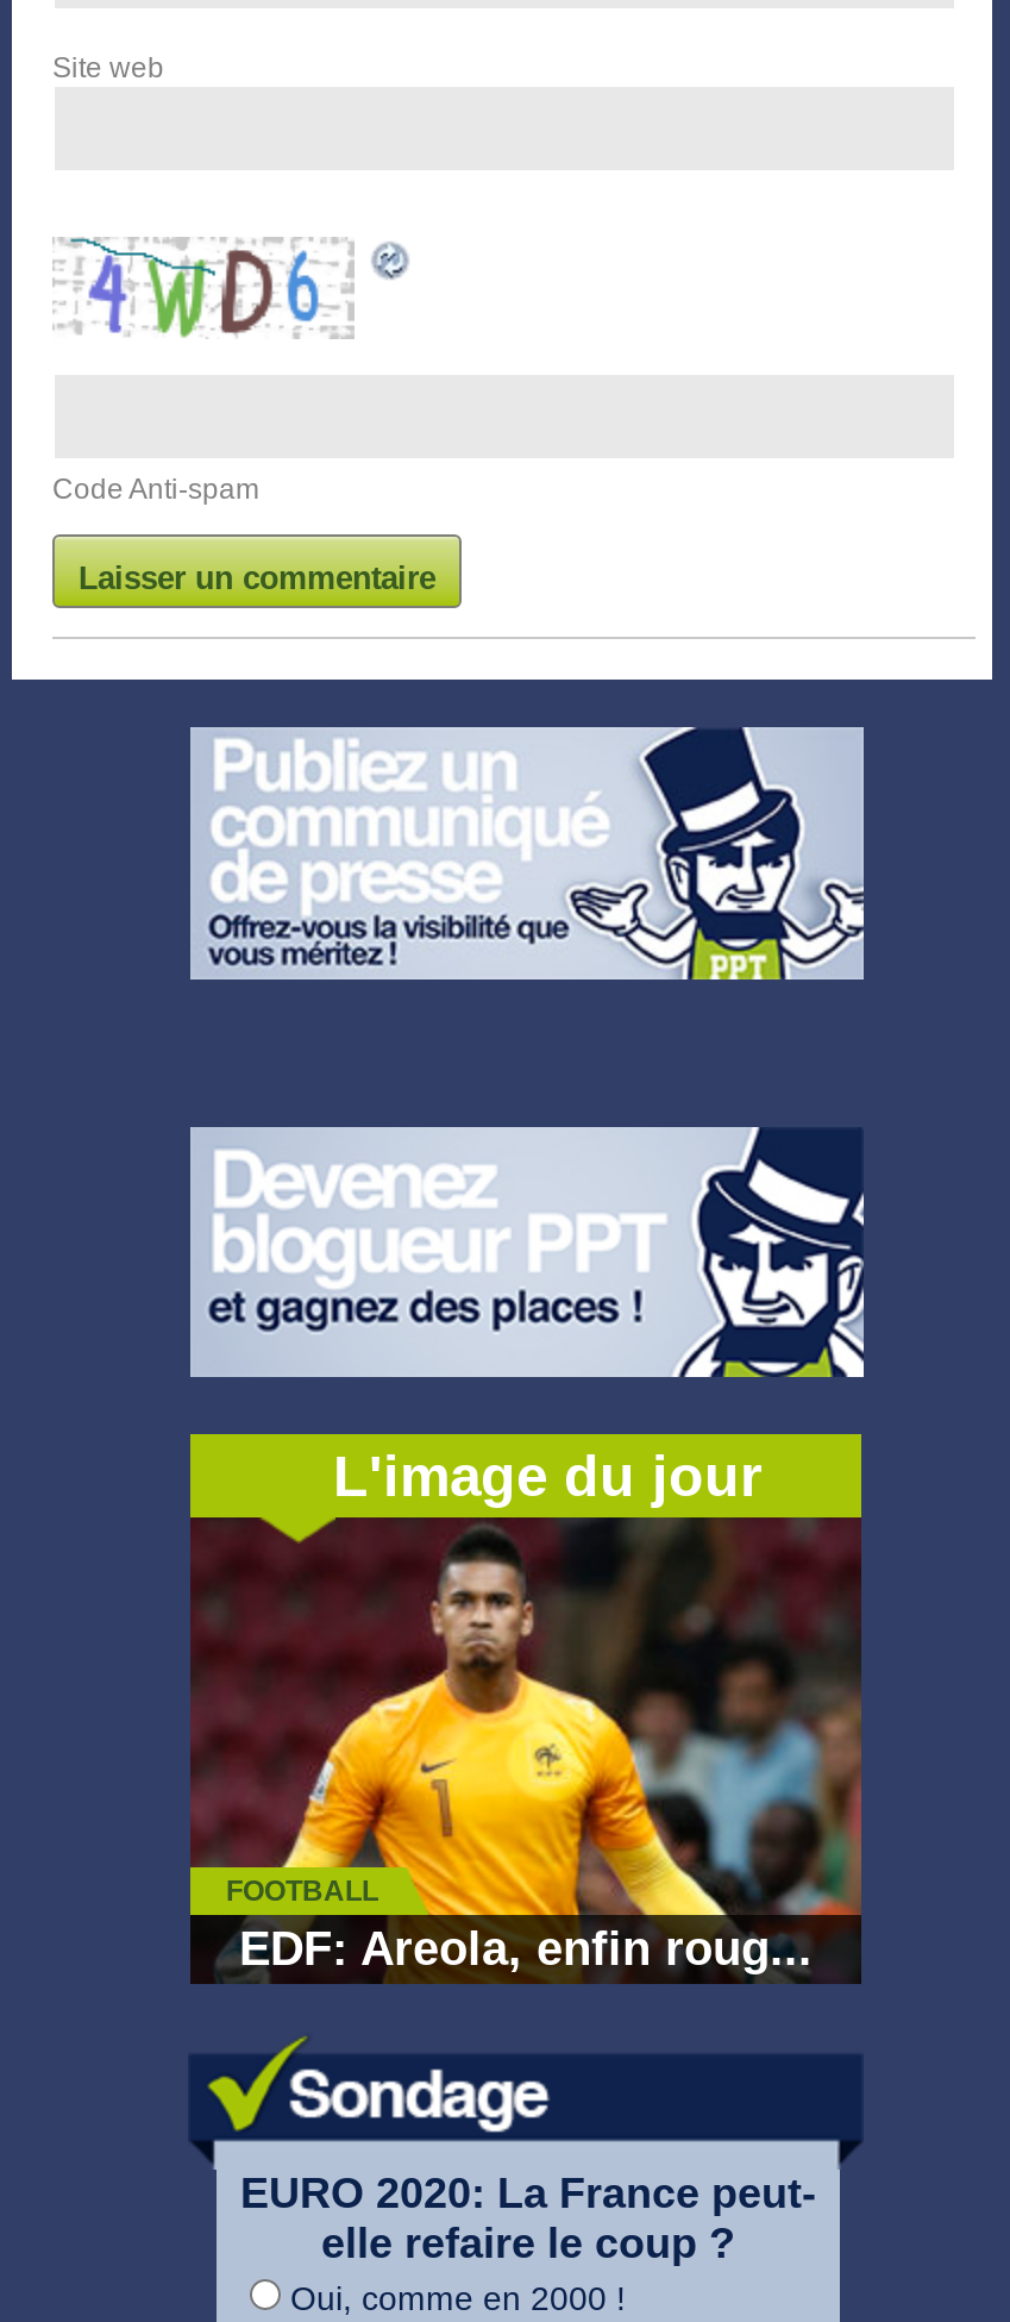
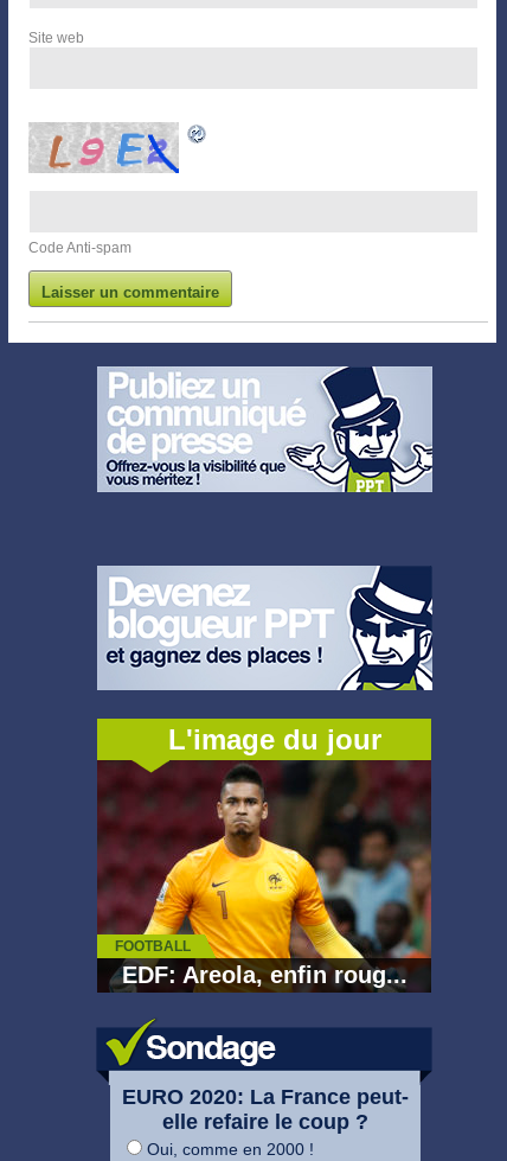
[57,239,352,337] [image] -> [30,123,180,174] [image]

